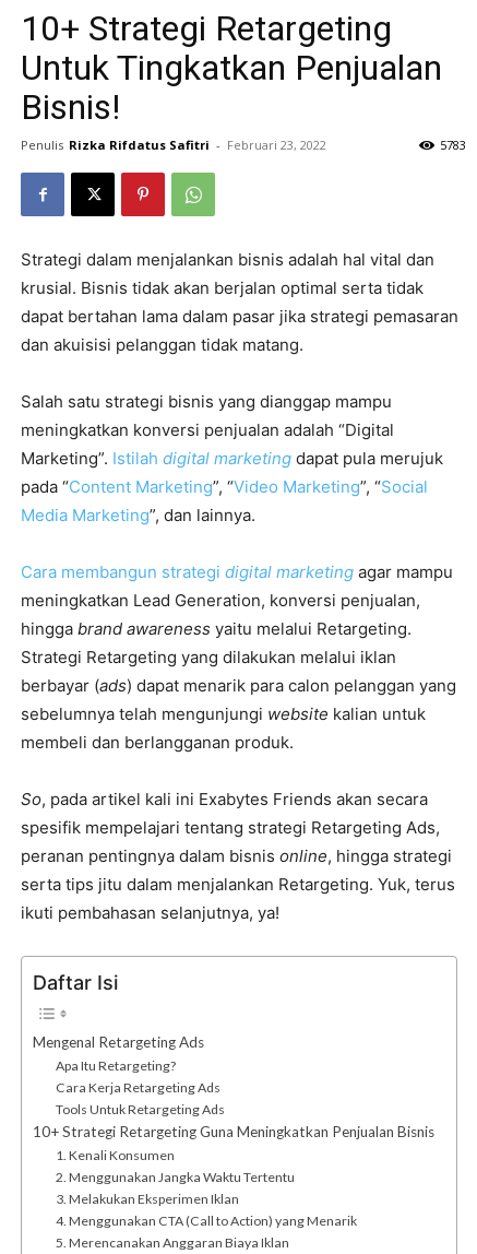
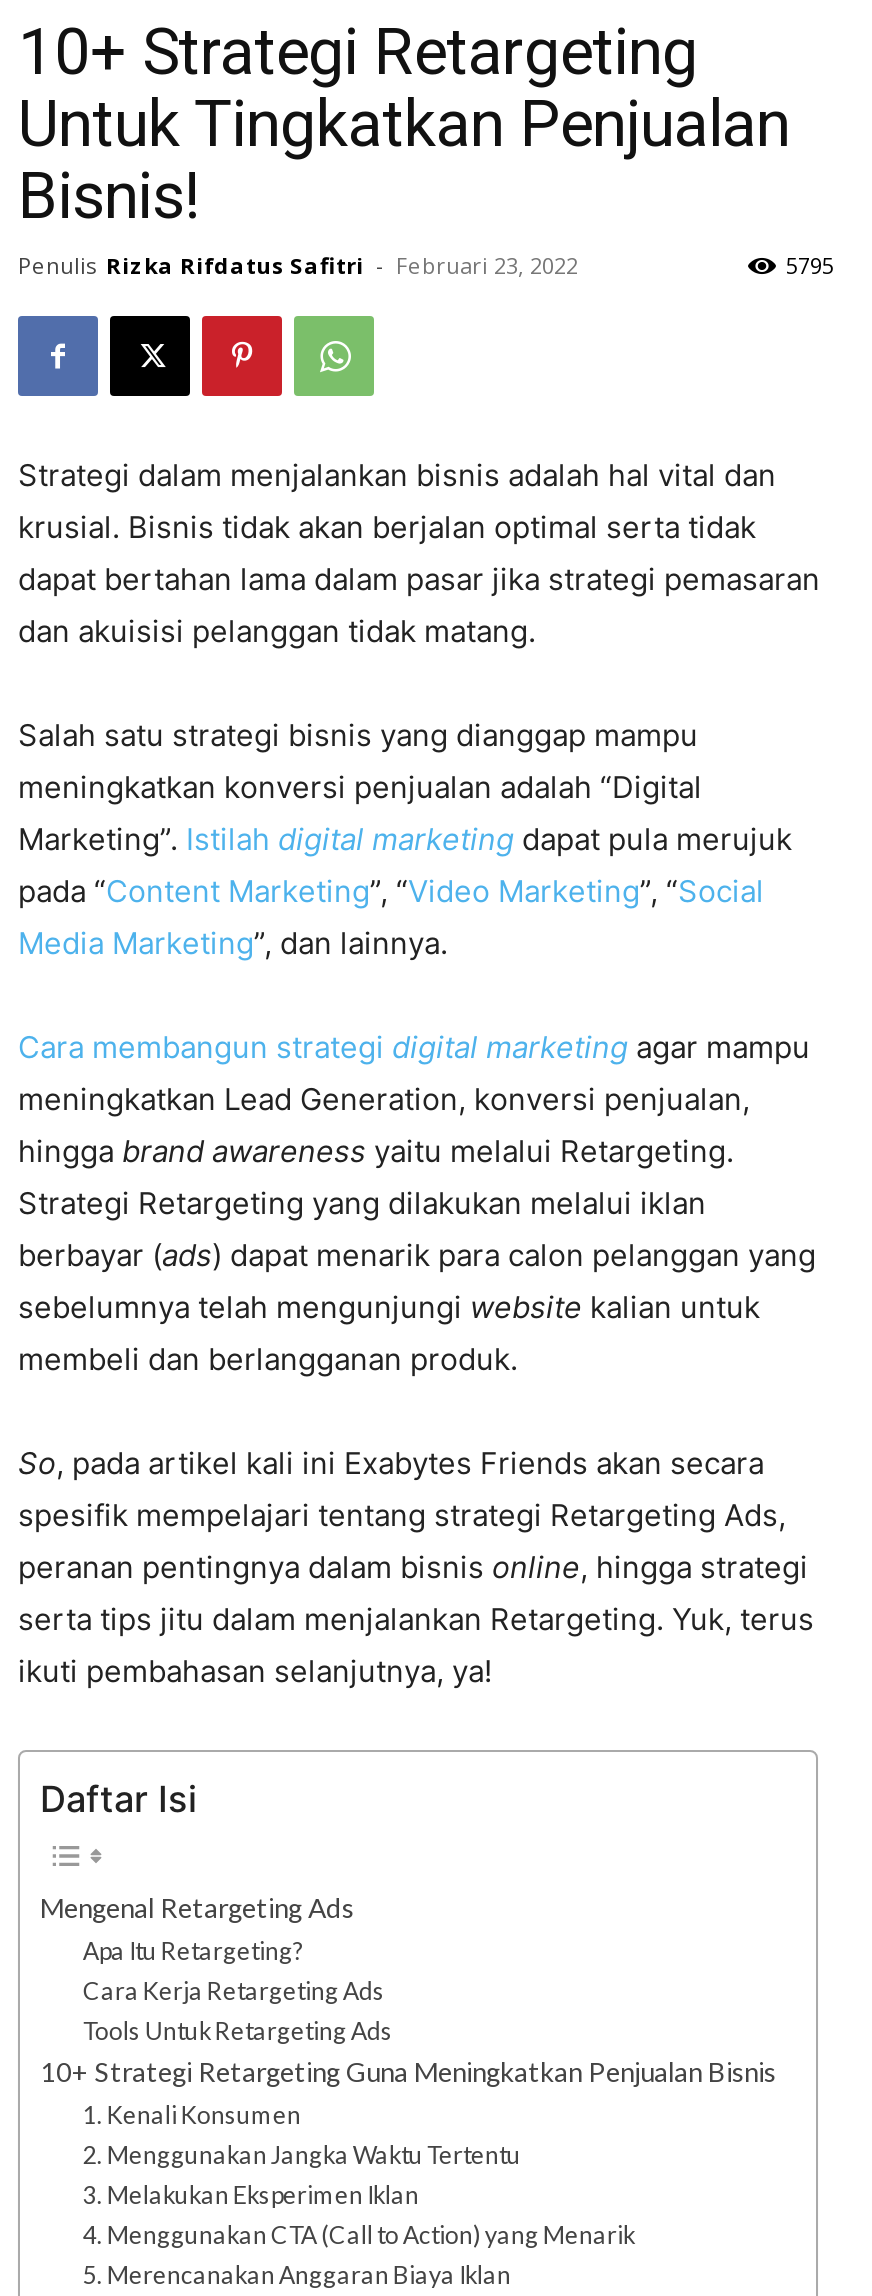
[440,137,466,153] 5783 -> [786,250,834,280] 5795

